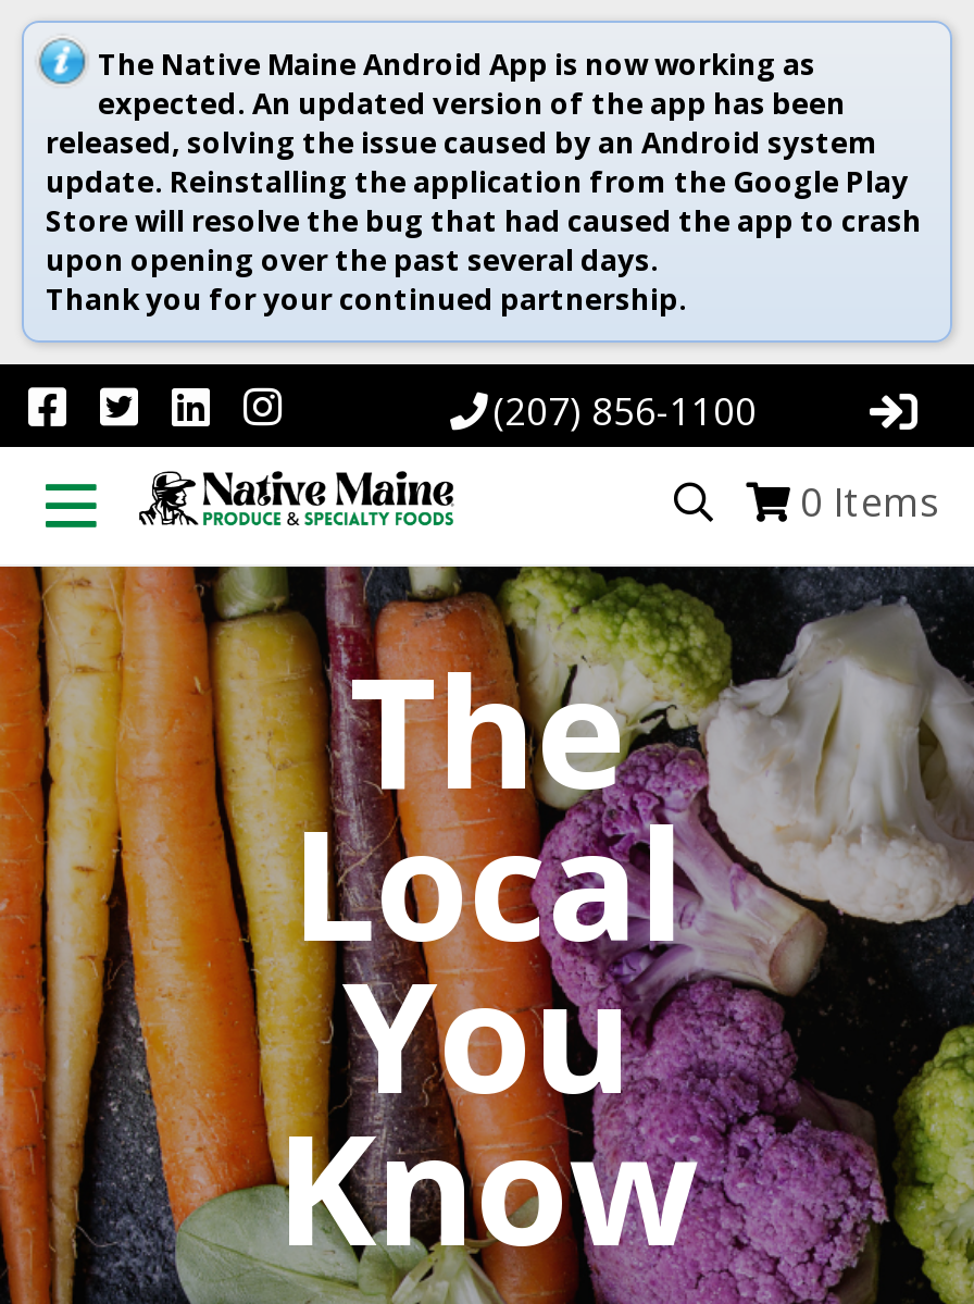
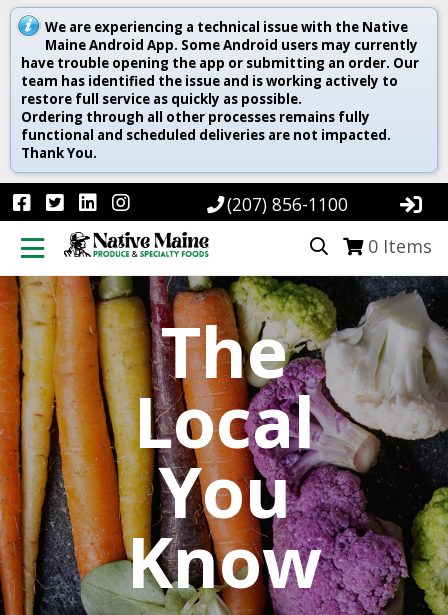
[46,45,922,319] The Native Maine Android App is now working as | expected. An updated version of the app has been | released, solving the issue caused by an Android system | update. Reinstalling the application from the Google Play | Store will resolve the bug that had caused the app to crash | upon opening over the past several days. | Thank you for your continued partnership. -> [21,18,419,162] We are experiencing a technical issue with the Native | Maine Android App. Some Android users may currently | have trouble opening the app or submitting an order. Our | team has identified the issue and is working actively to | restore full service as quickly as possible. | Ordering through all other processes remains fully | functional and scheduled deliveries are not impacted. | Thank You.

